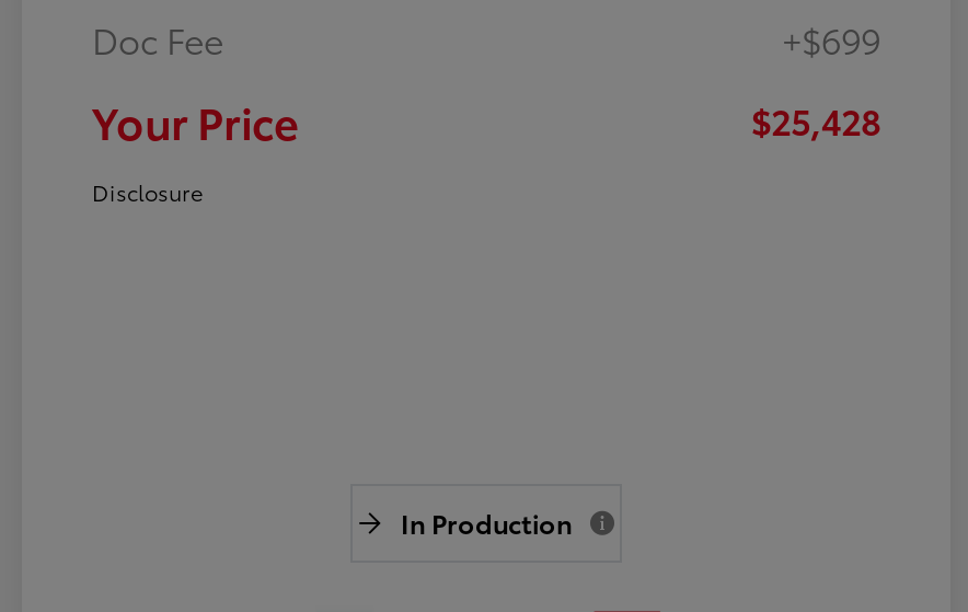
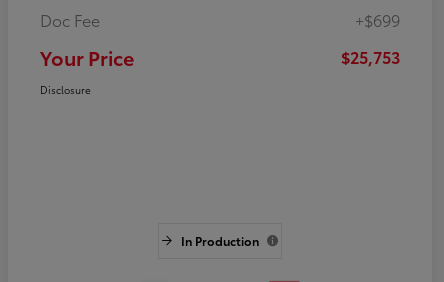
[751,94,880,144] $25,428 -> [341,45,400,68] $25,753

